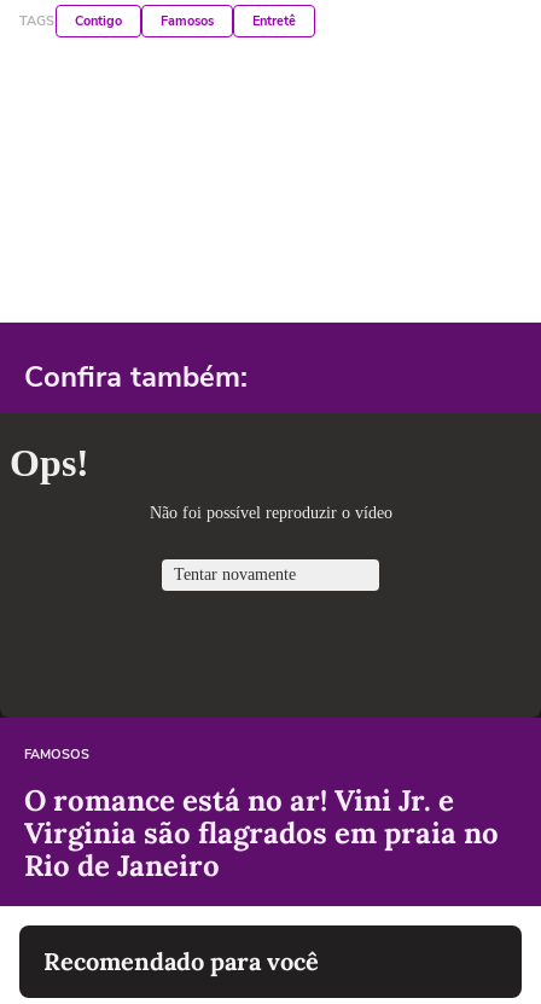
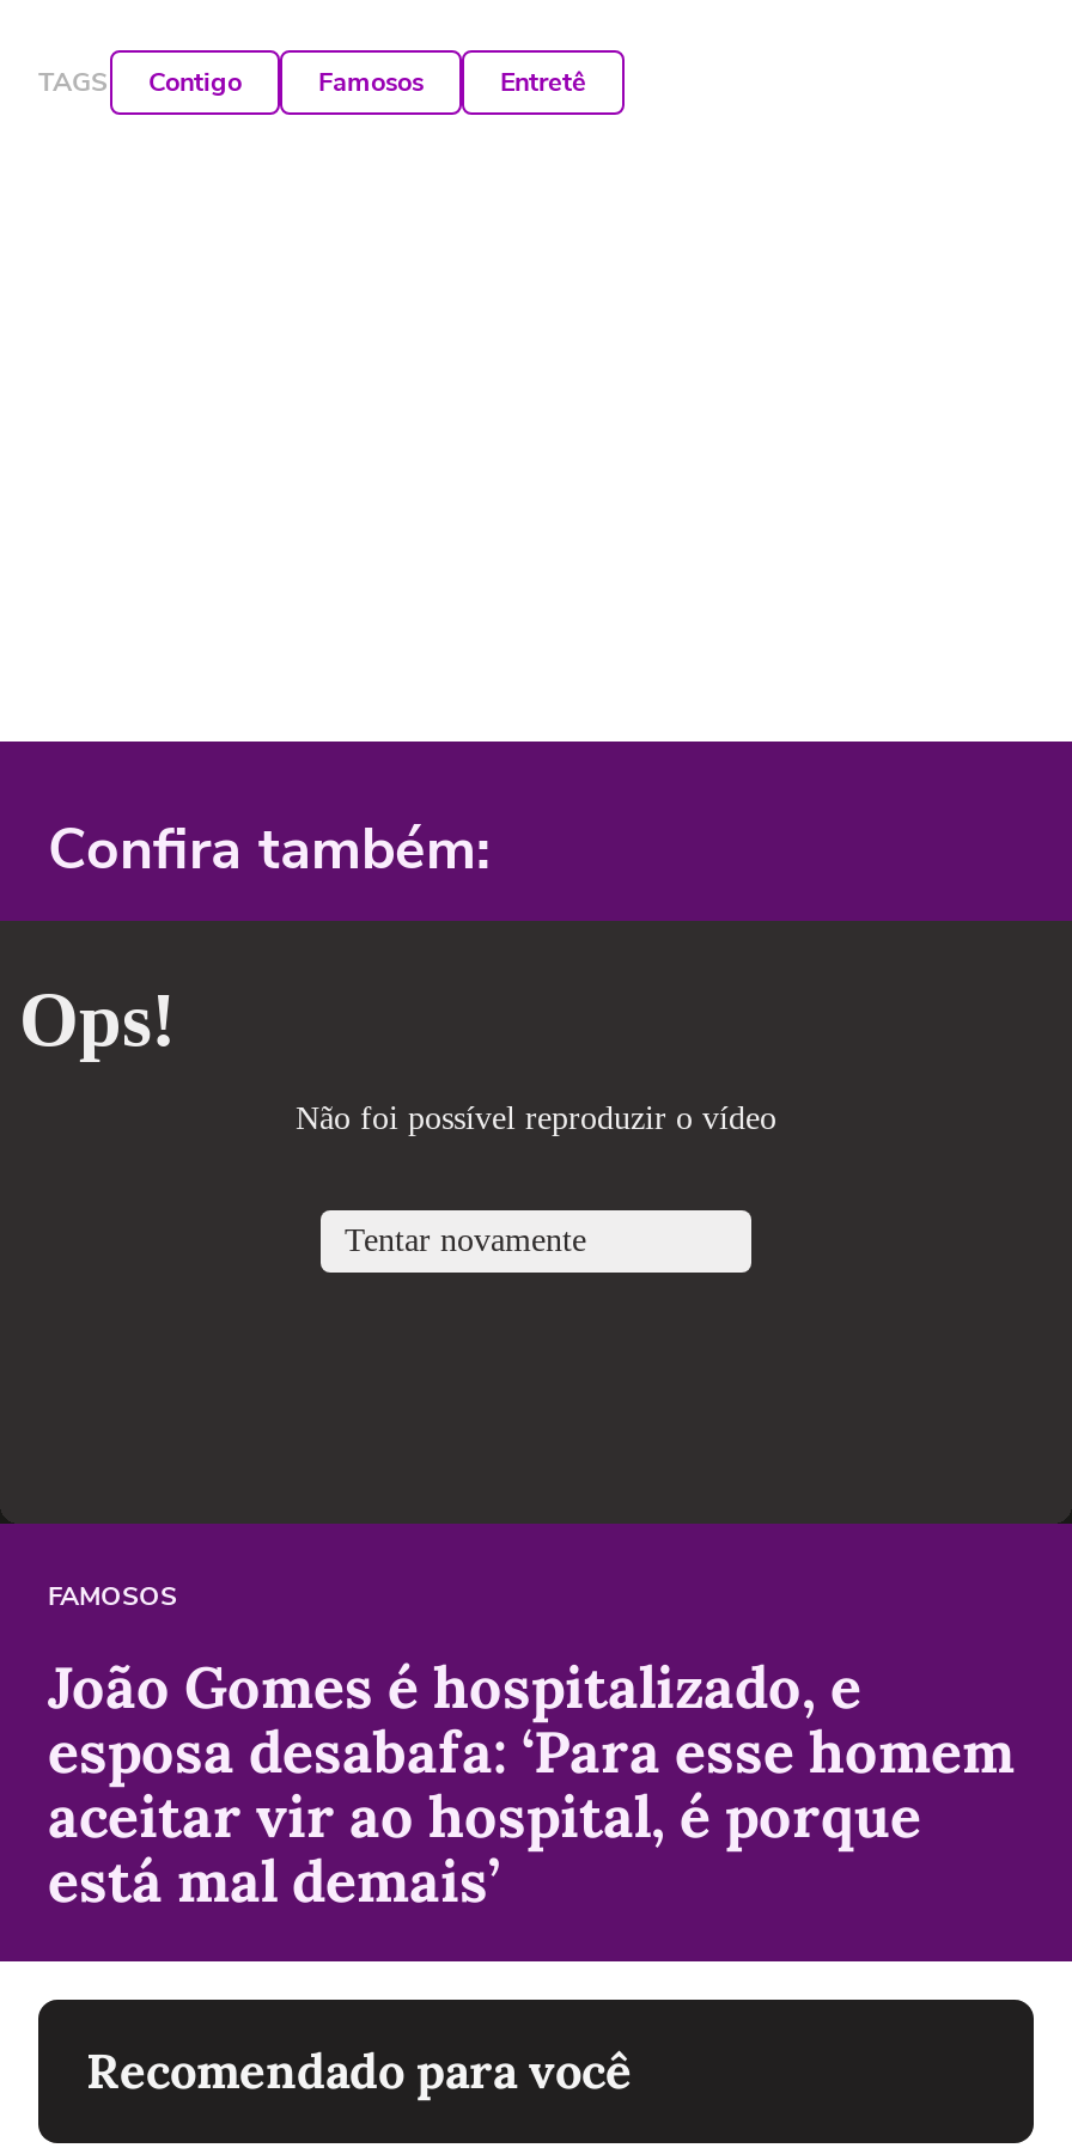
[24,782,499,885] O romance está no ar! Vini Jr. e | Virginia são flagrados em praia no | Rio de Janeiro -> [48,1651,1015,1919] João Gomes é hospitalizado, e | esposa desabafa: ‘Para esse homem | aceitar vir ao hospital, é porque | está mal demais’

